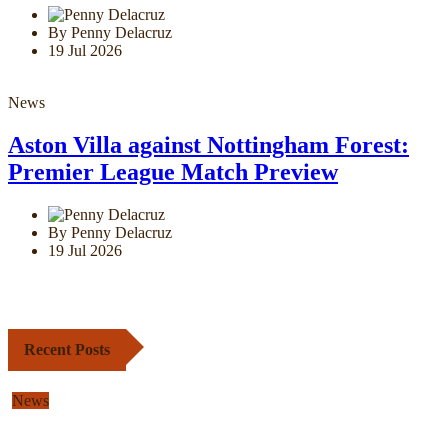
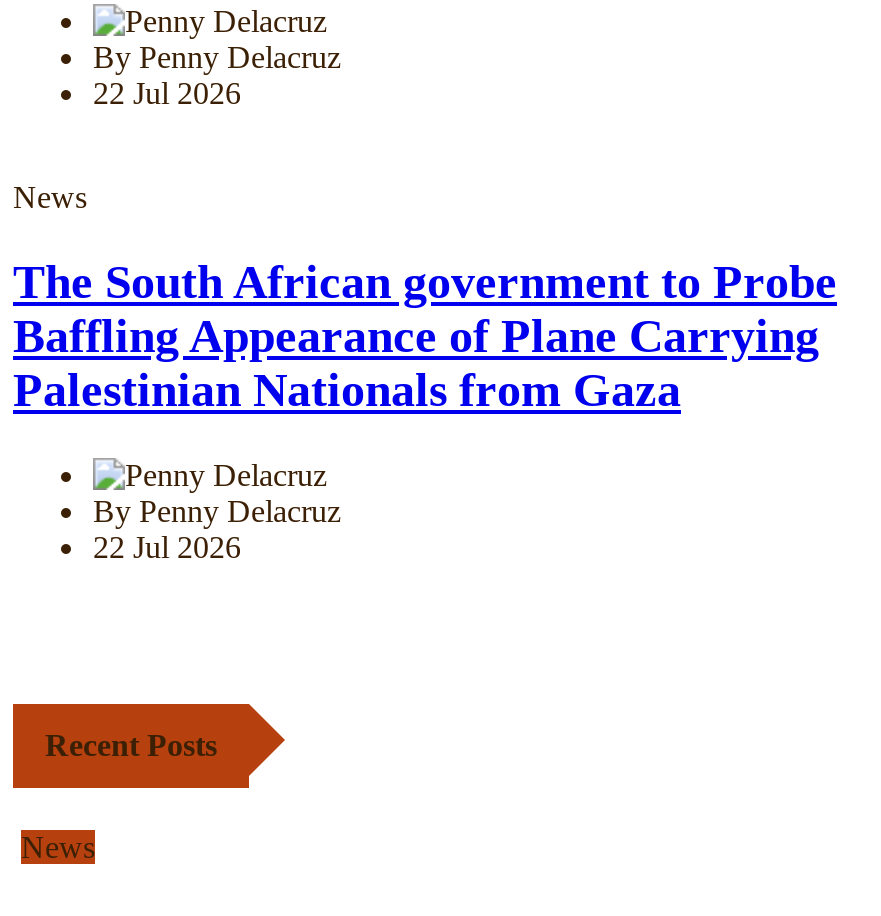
[48,42,122,59] 19 Jul 2026 -> [93,77,241,111] 22 Jul 2026
[8,132,409,185] Aston Villa against Nottingham Forest: | Premier League Match Preview -> [13,256,837,416] The South African government to Probe | Baffling Appearance of Plane Carrying | Palestinian Nationals from Gaza
[48,242,122,259] 19 Jul 2026 -> [93,530,241,564] 22 Jul 2026

